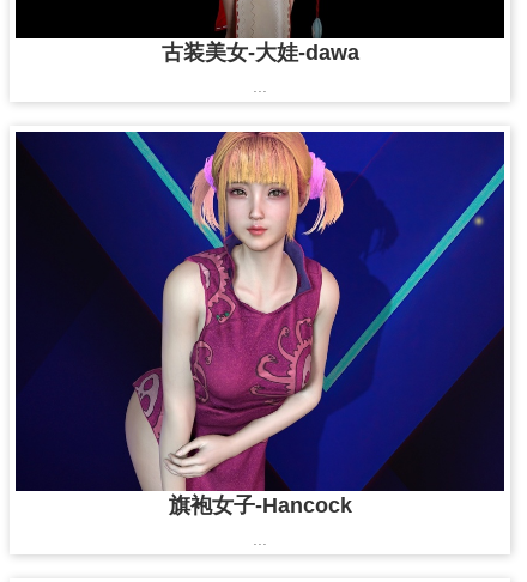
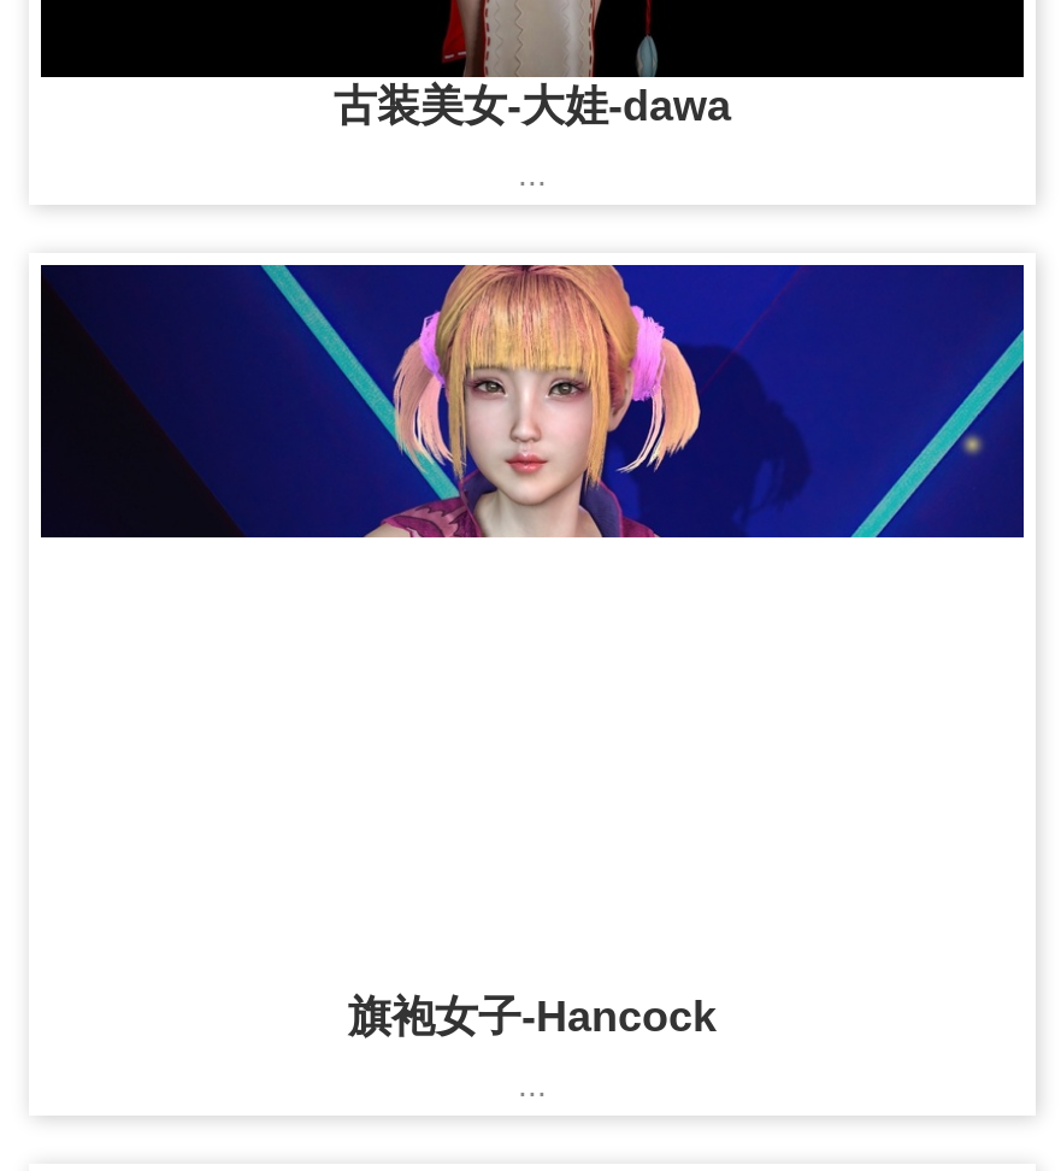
[14,267,505,492] [image] -> none

